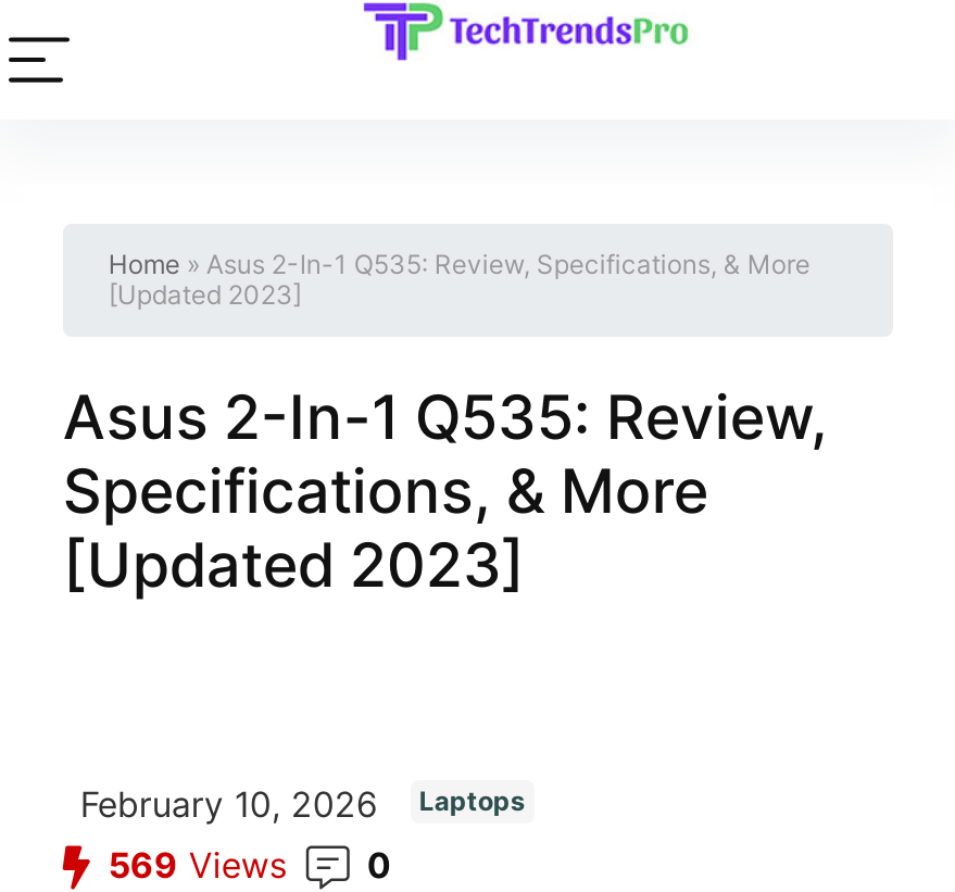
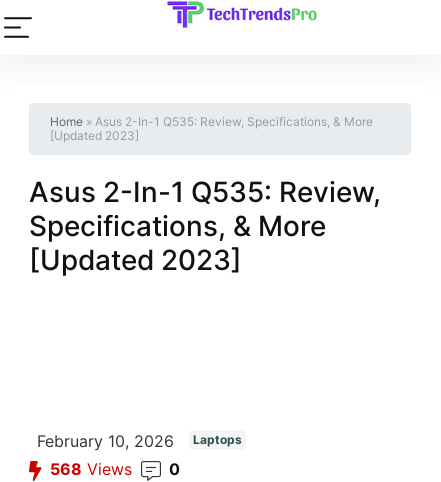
[108,842,391,886] 569 Views 0 -> [50,459,180,479] 568 Views 0

